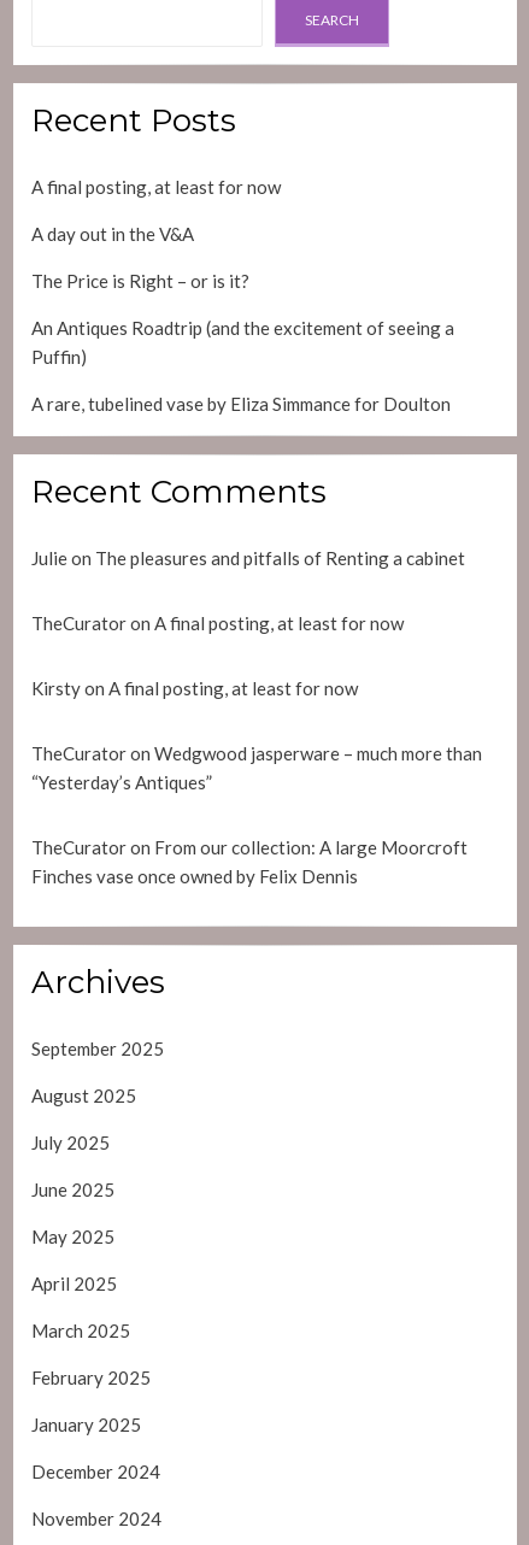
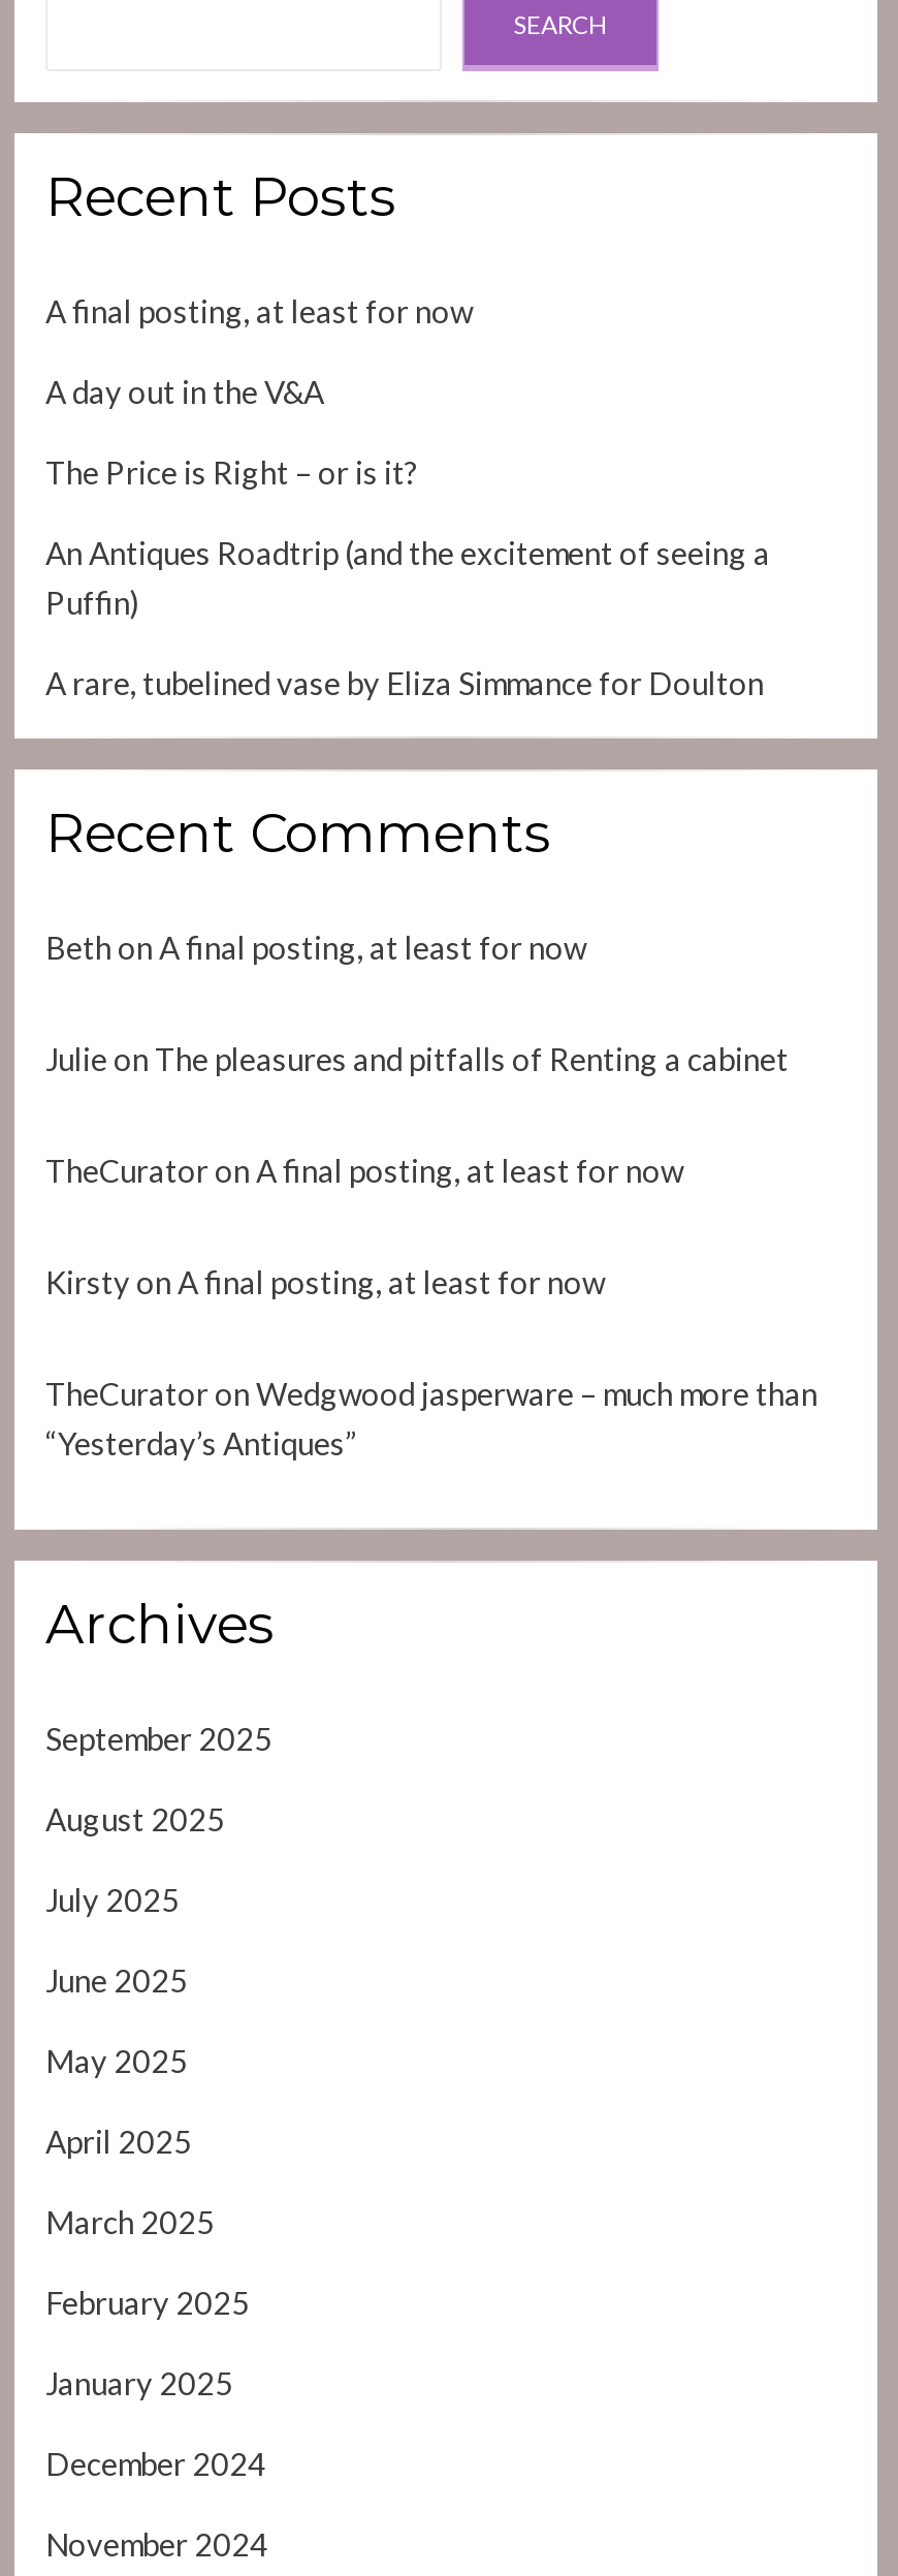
none -> [45,929,586,967] Beth on A final posting, at least for now
moved [31,548,482,793] -> [45,1041,817,1462]: Julie on The pleasures and pitfalls of Renting a cabinet | TheCurator on A final posting, at least for now | Kirsty on A final posting, at least for now | TheCurator on Wedgwood jasperware – much more than | “Yesterday’s Antiques”
[31,837,468,887] TheCurator on From our collection: A large Moorcroft | Finches vase once owned by Felix Dennis -> none

